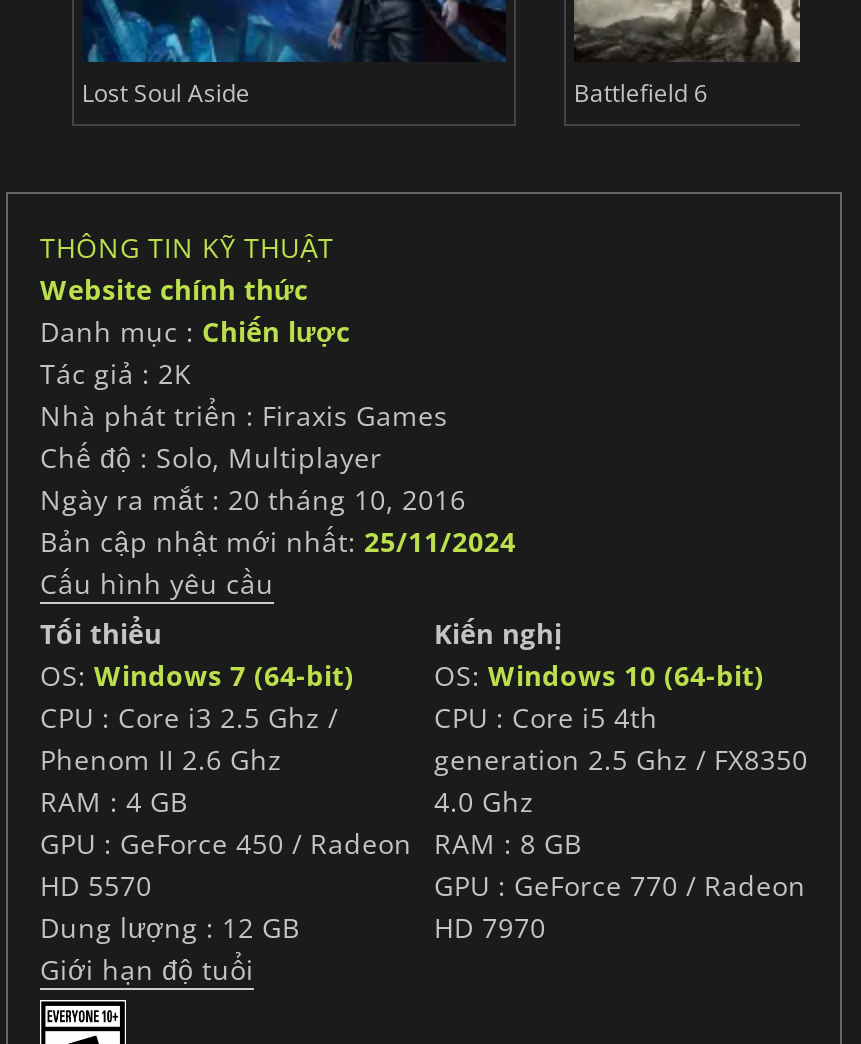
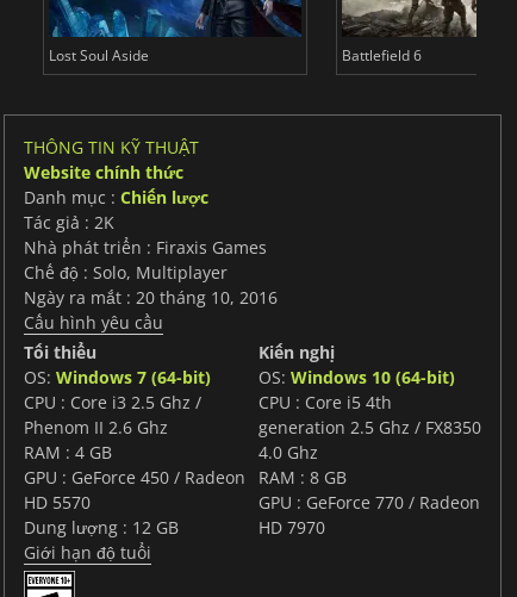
[40,522,516,560] Bản cập nhật mới nhất: 25/11/2024 -> none

